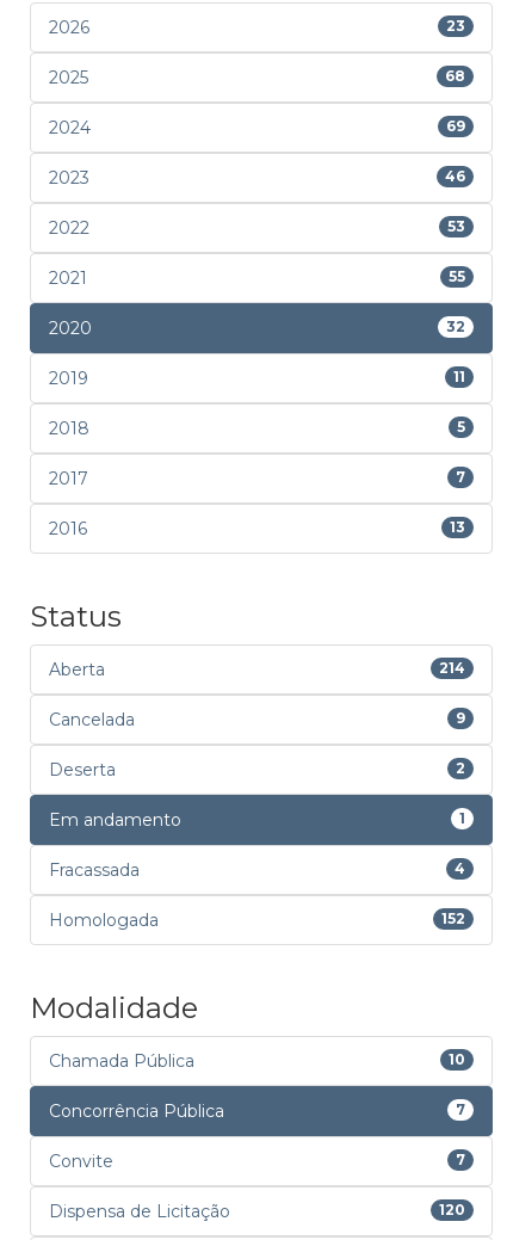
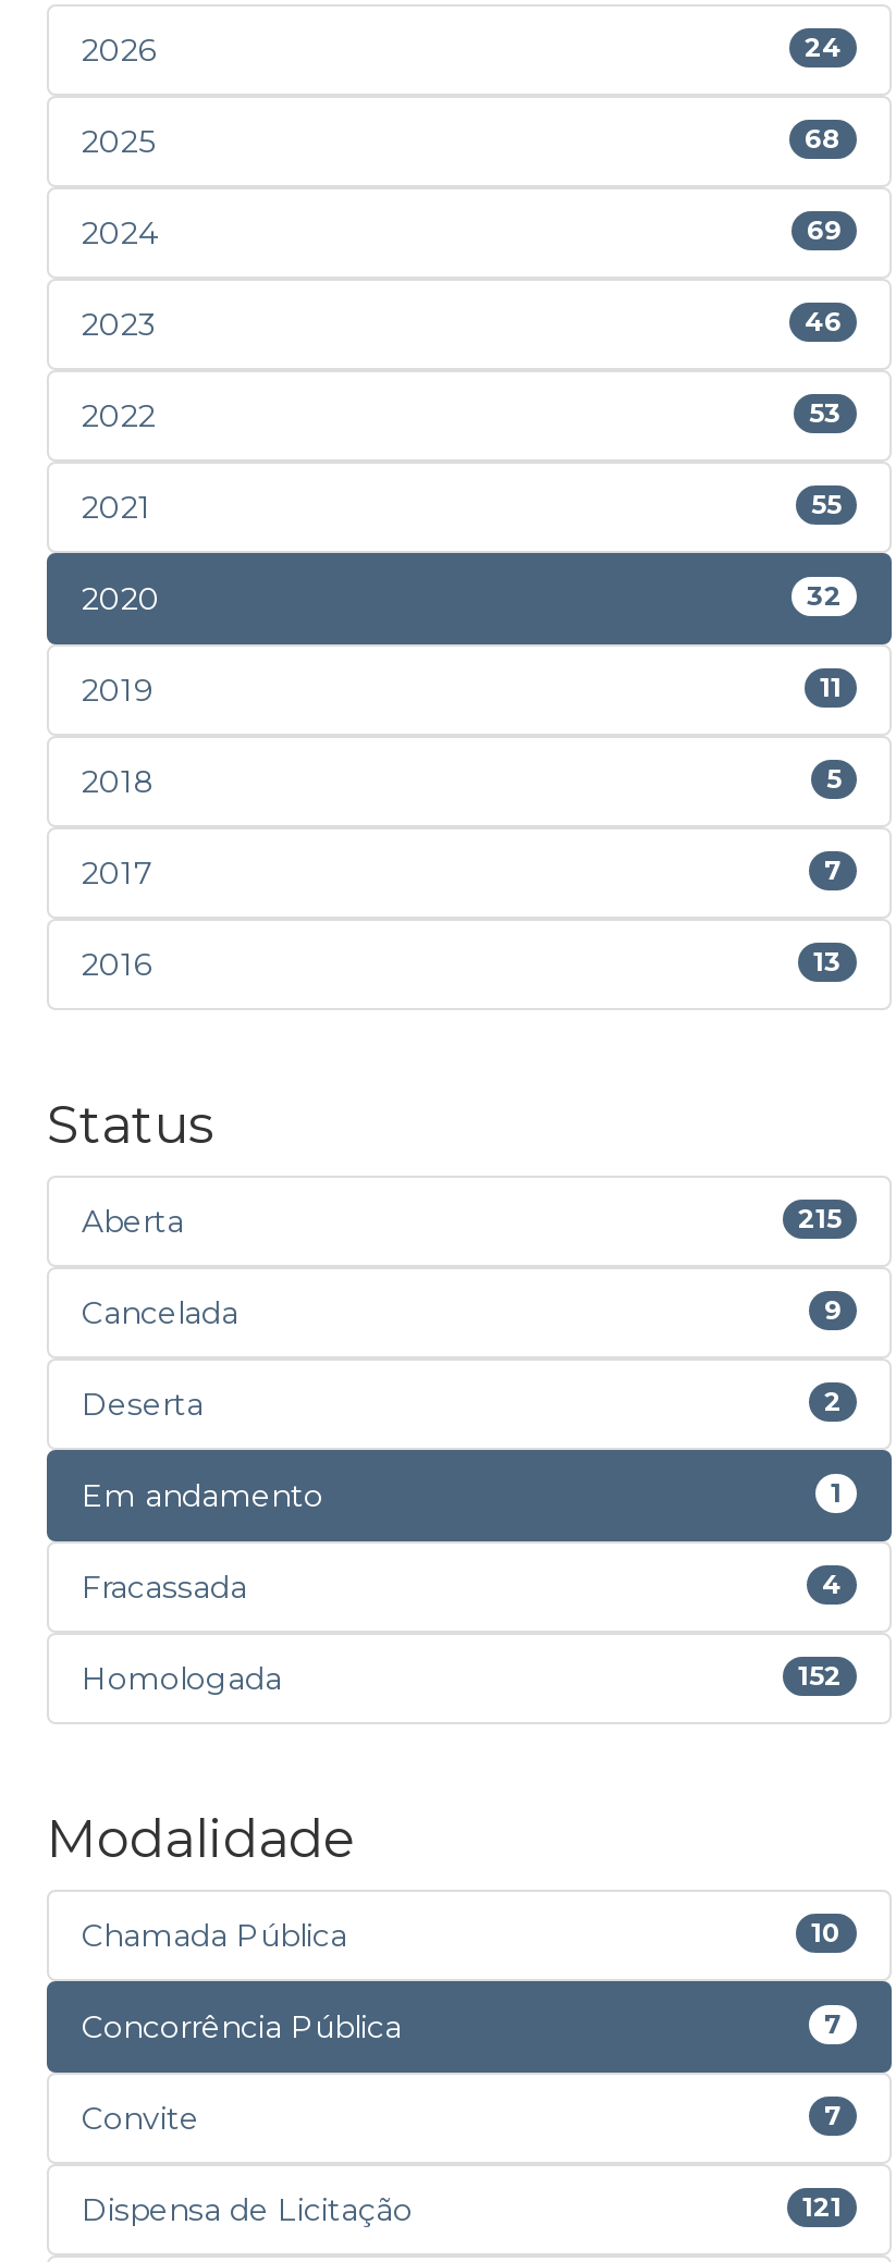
[446,17,465,35] 23 -> [805,30,842,63] 24
[439,659,465,677] 214 -> [798,1202,842,1234] 215
[439,1201,465,1219] 120 -> [802,2190,842,2223] 121

